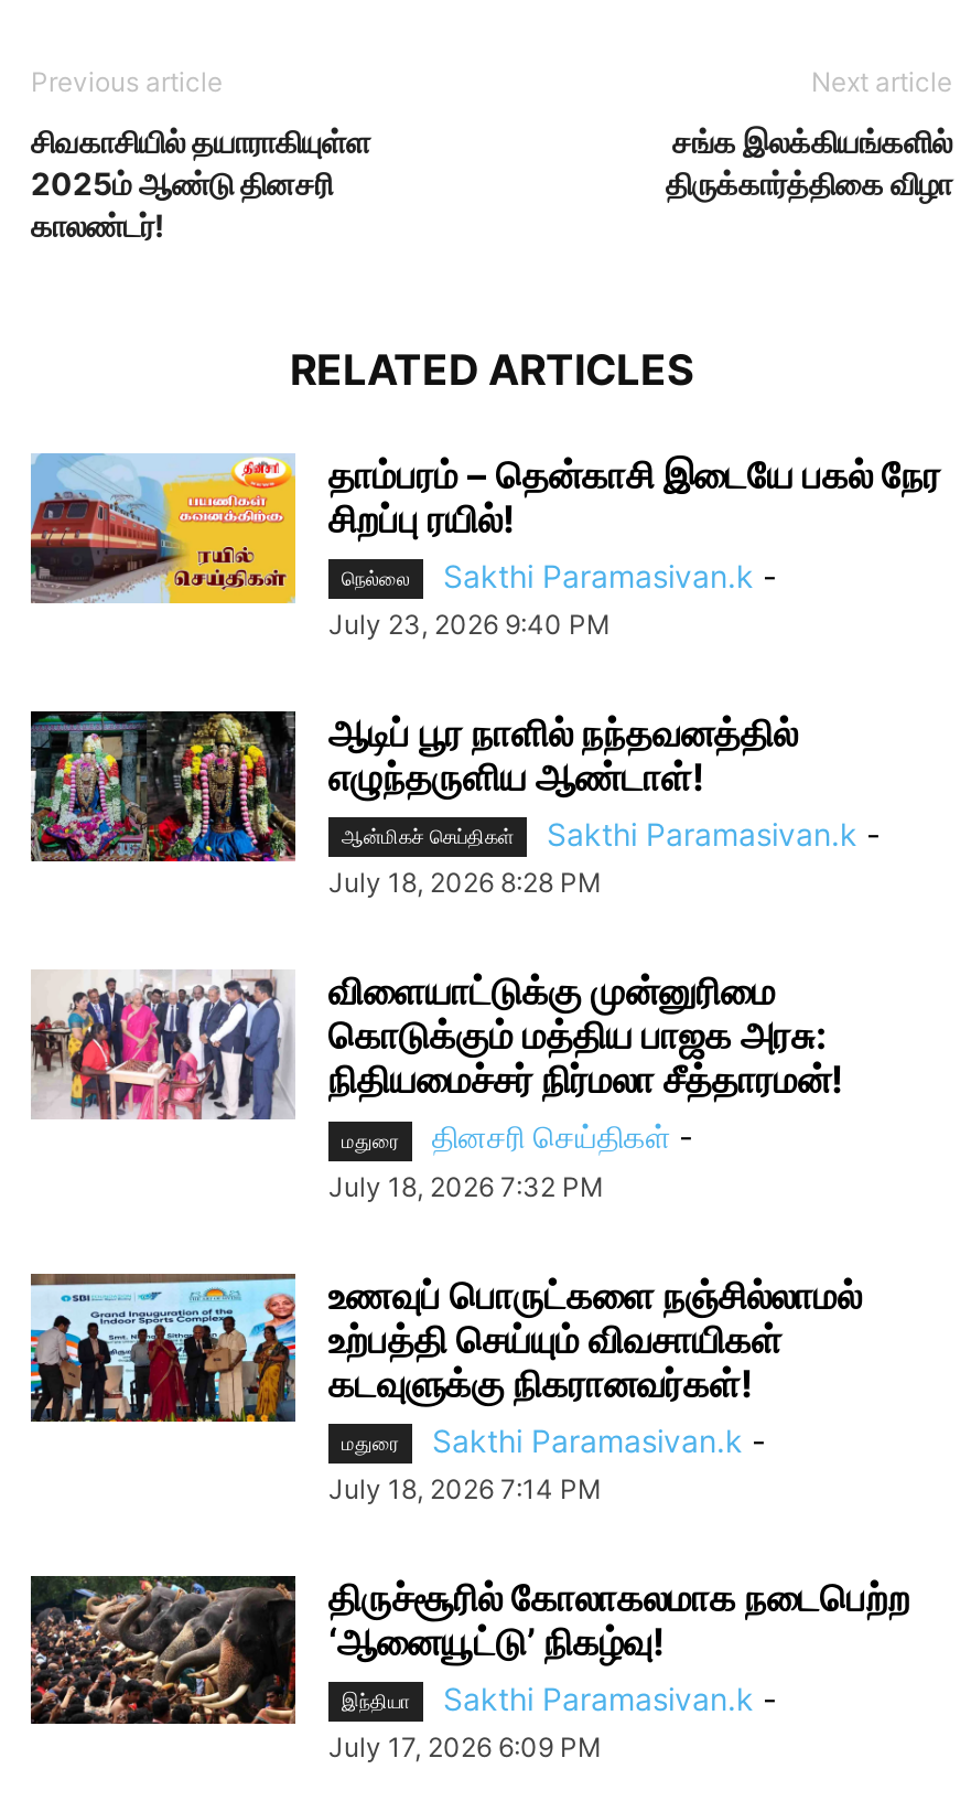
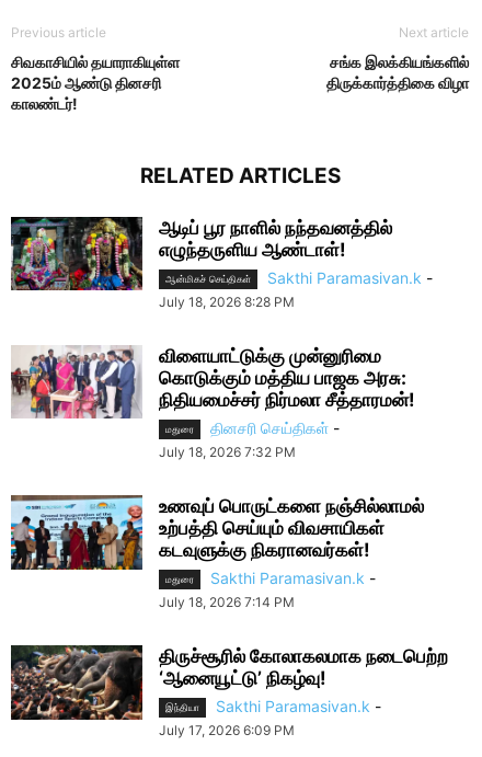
[29,452,941,642] [image] | தாம்பரம் – தென்காசி இடையே பகல் நேர | சிறப்பு ரயில்! | நெல்லை | Sakthi Paramasivan.k - | July 23, 2026 9:40 PM -> none

